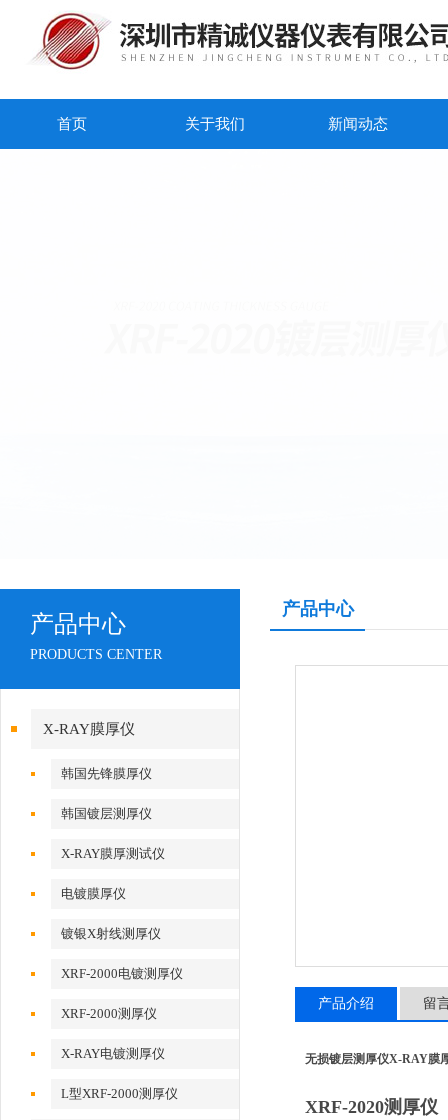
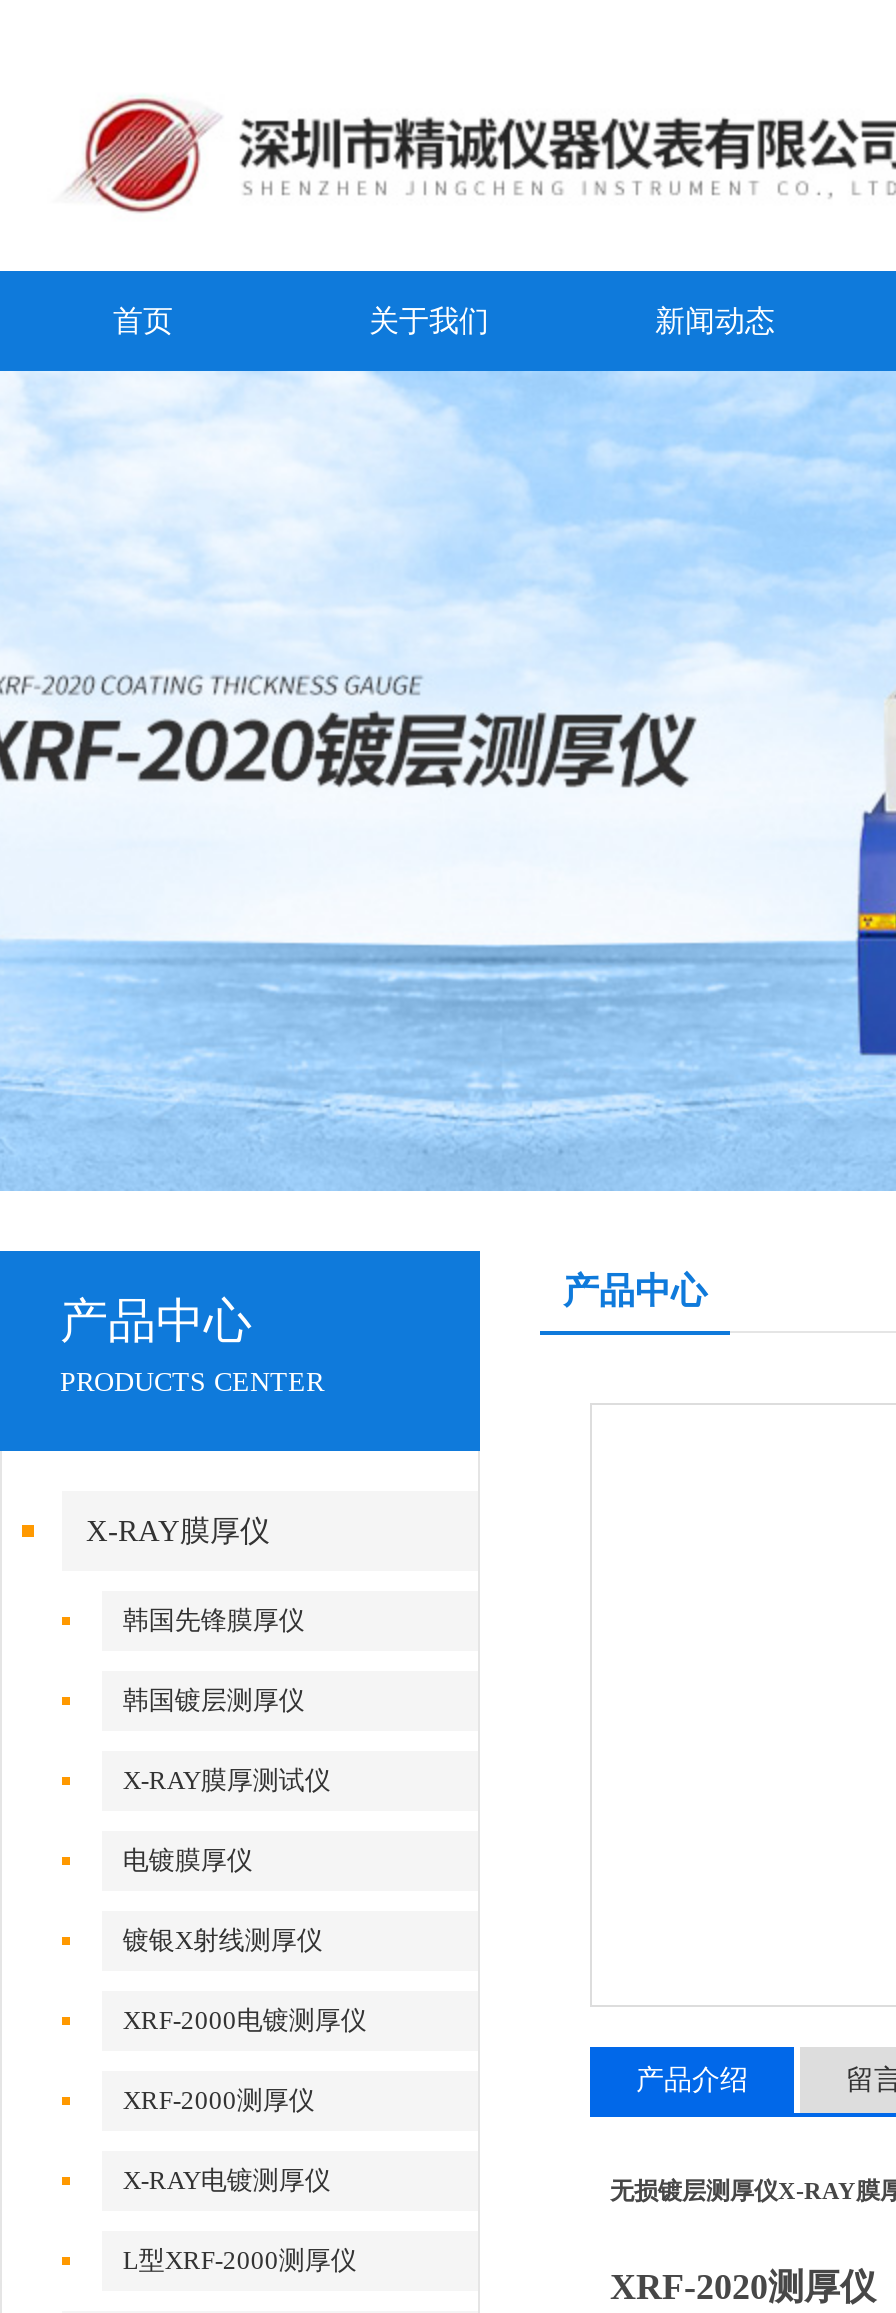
none -> [6,369,890,1193] [image]

